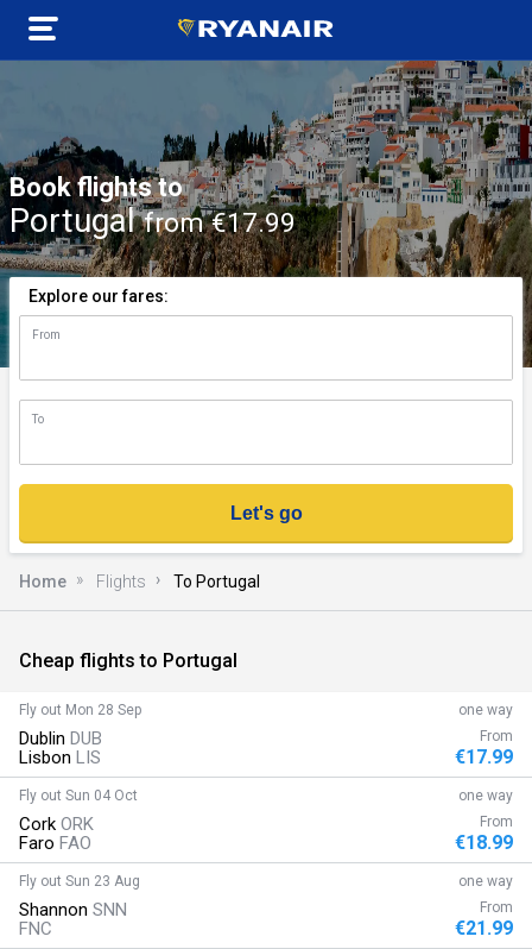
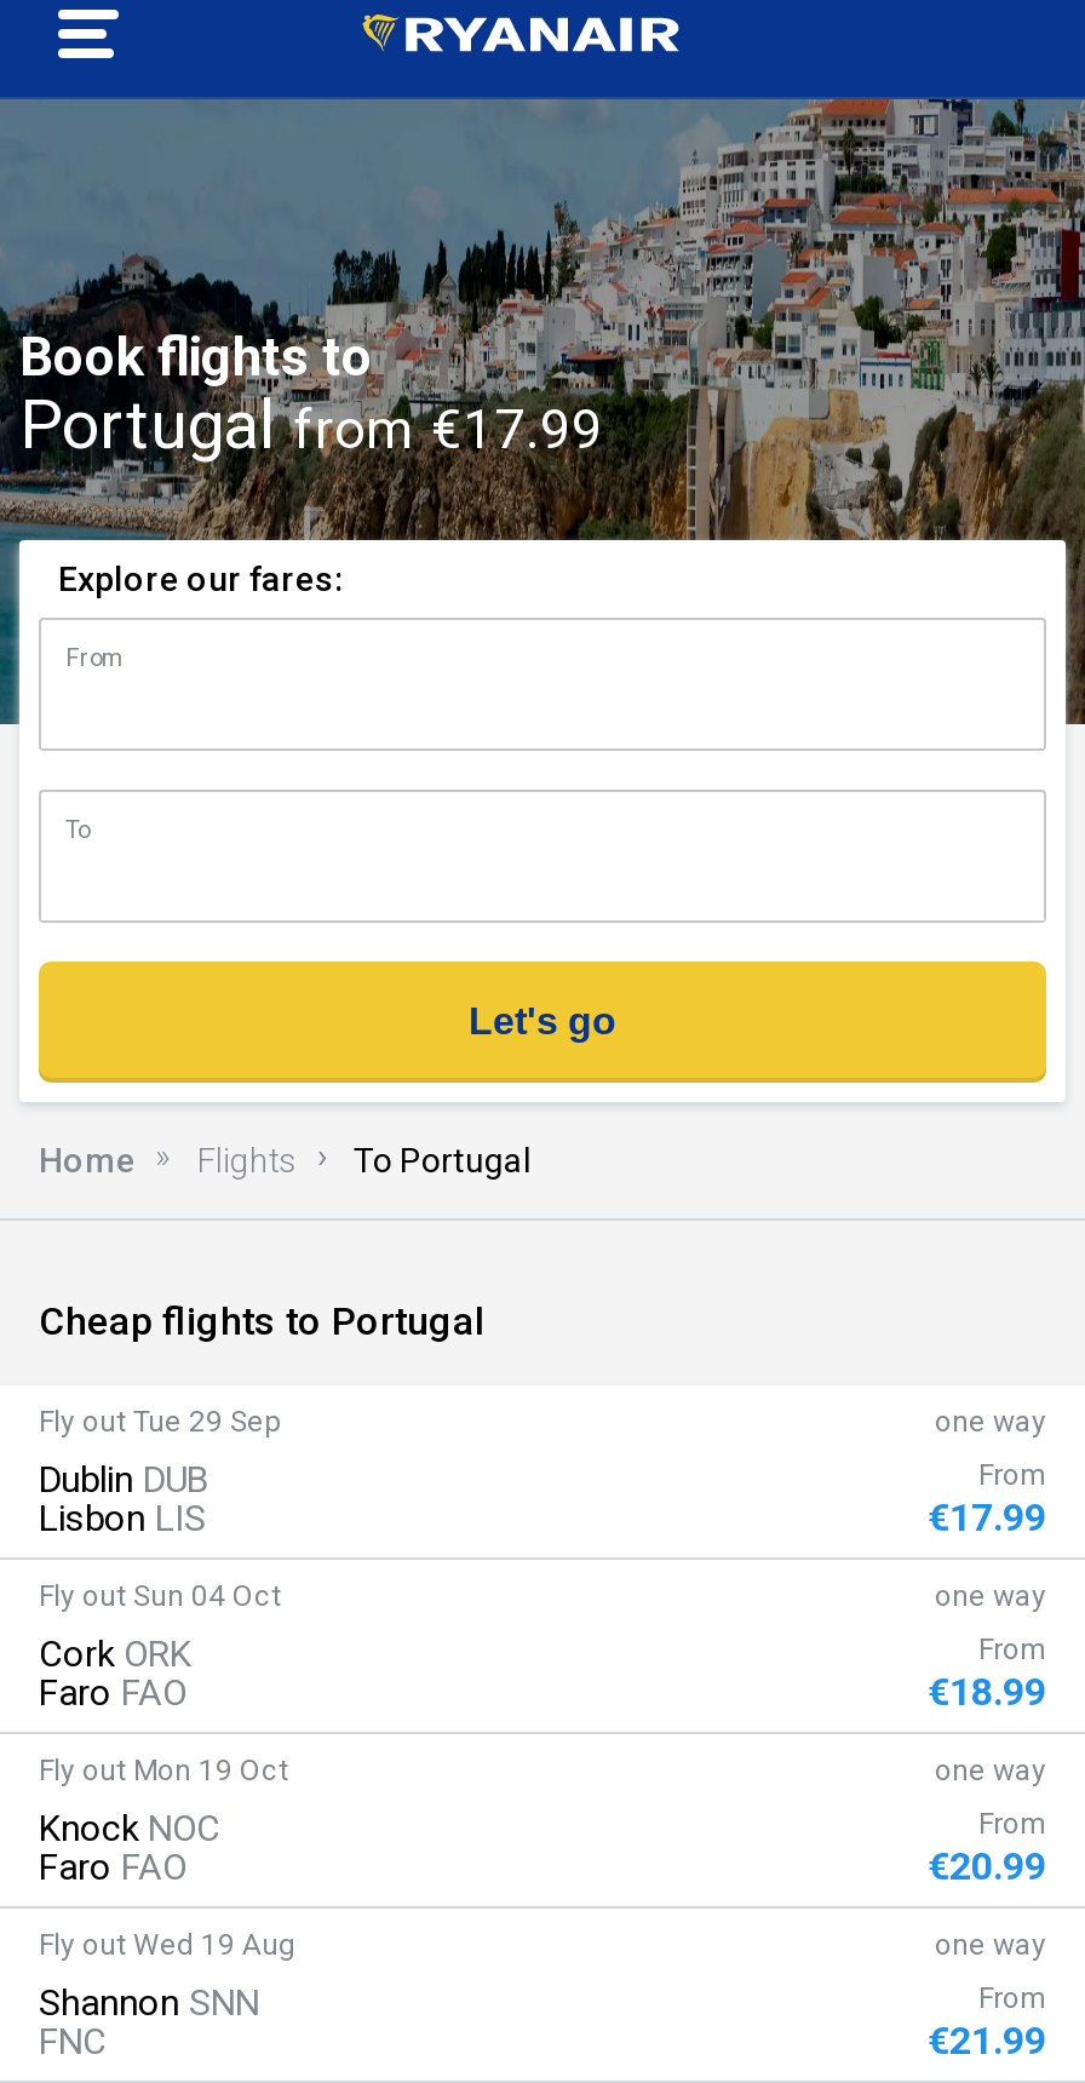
[19,702,141,718] Fly out Mon 28 Sep -> [39,1405,279,1439] Fly out Tue 29 Sep
[19,873,140,890] Fly out Sun 23 Aug -> [39,1754,1046,1962] Fly out Mon 19 Oct | one way | Knock NOC | From | Faro FAO | €20.99 | Fly out Wed 19 Aug

